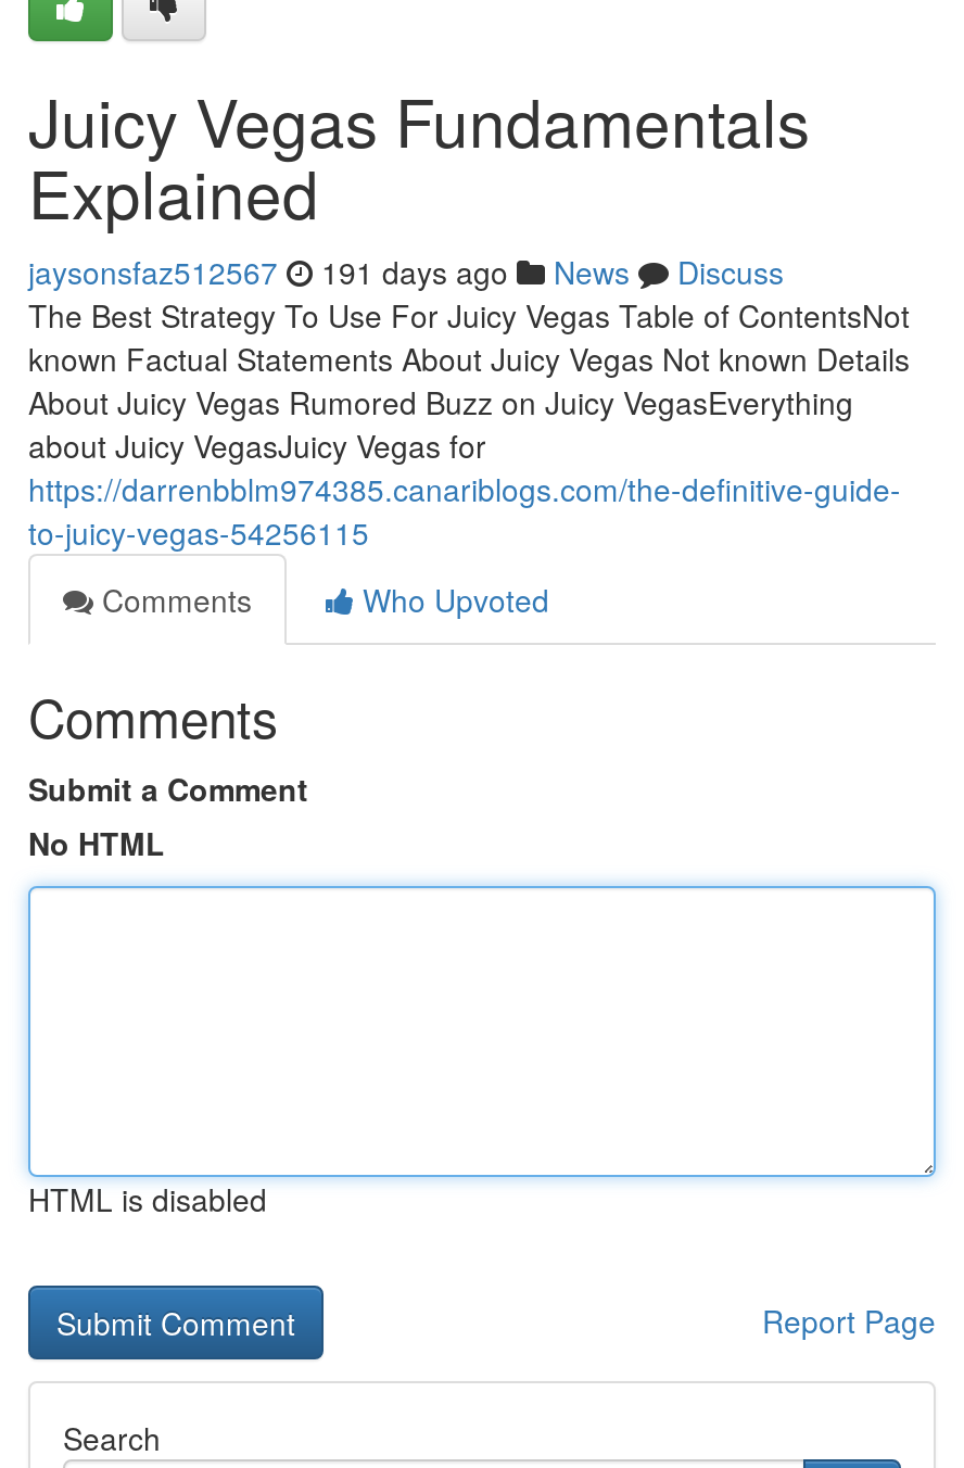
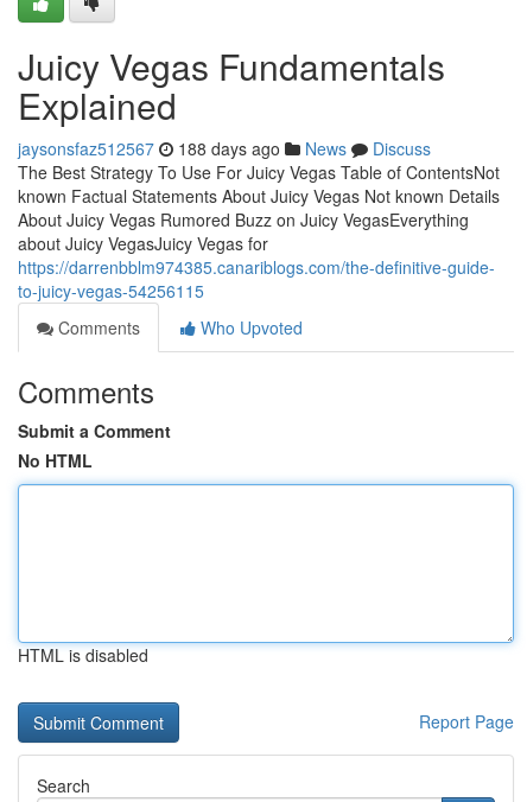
[28,250,784,293] jaysonsfaz512567 191 days ago News Discuss -> [18,136,431,160] jaysonsfaz512567 188 days ago News Discuss

